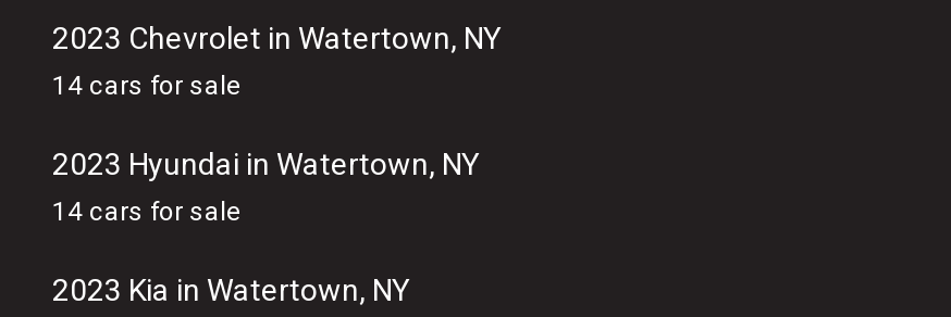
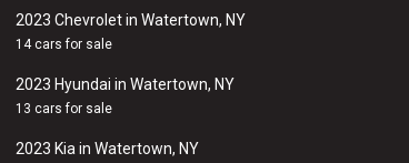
[52,196,242,227] 14 cars for sale -> [16,101,112,116] 13 cars for sale

